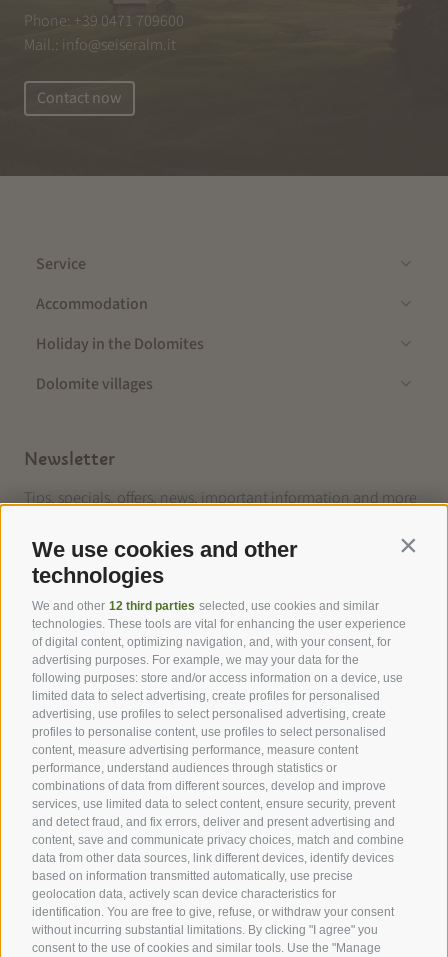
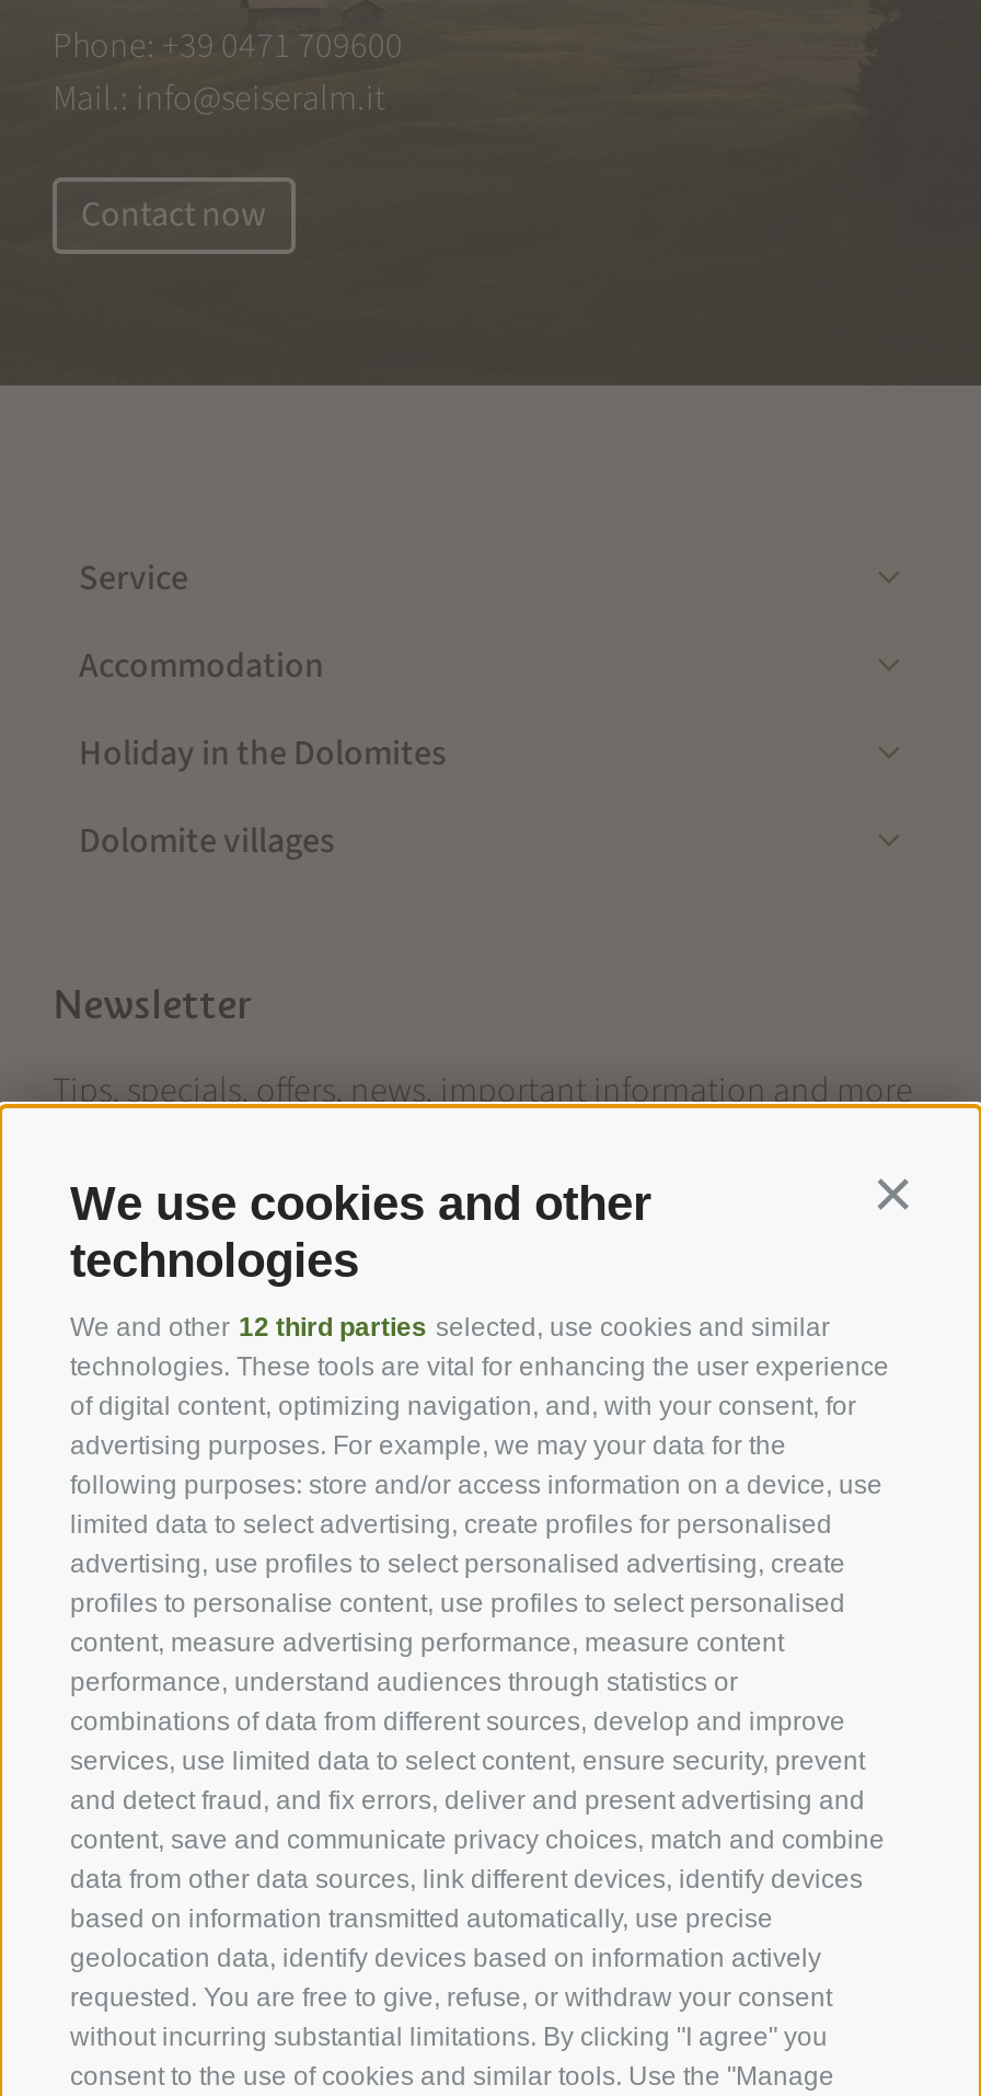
[32,887,394,919] geolocation data, actively scan device characteristics for | identification. You are free to give, refuse, or withdraw your consent -> [70,1942,832,2013] geolocation data, identify devices based on information actively | requested. You are free to give, refuse, or withdraw your consent

